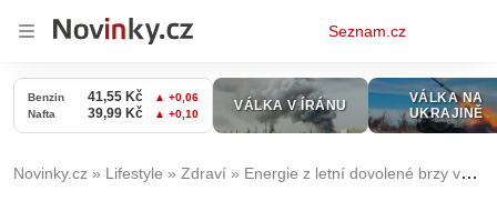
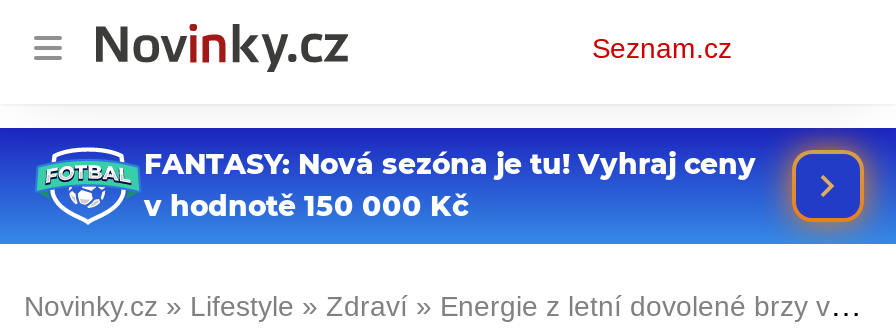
[3,76,494,139] [image] -> [6,126,890,246] [image]

